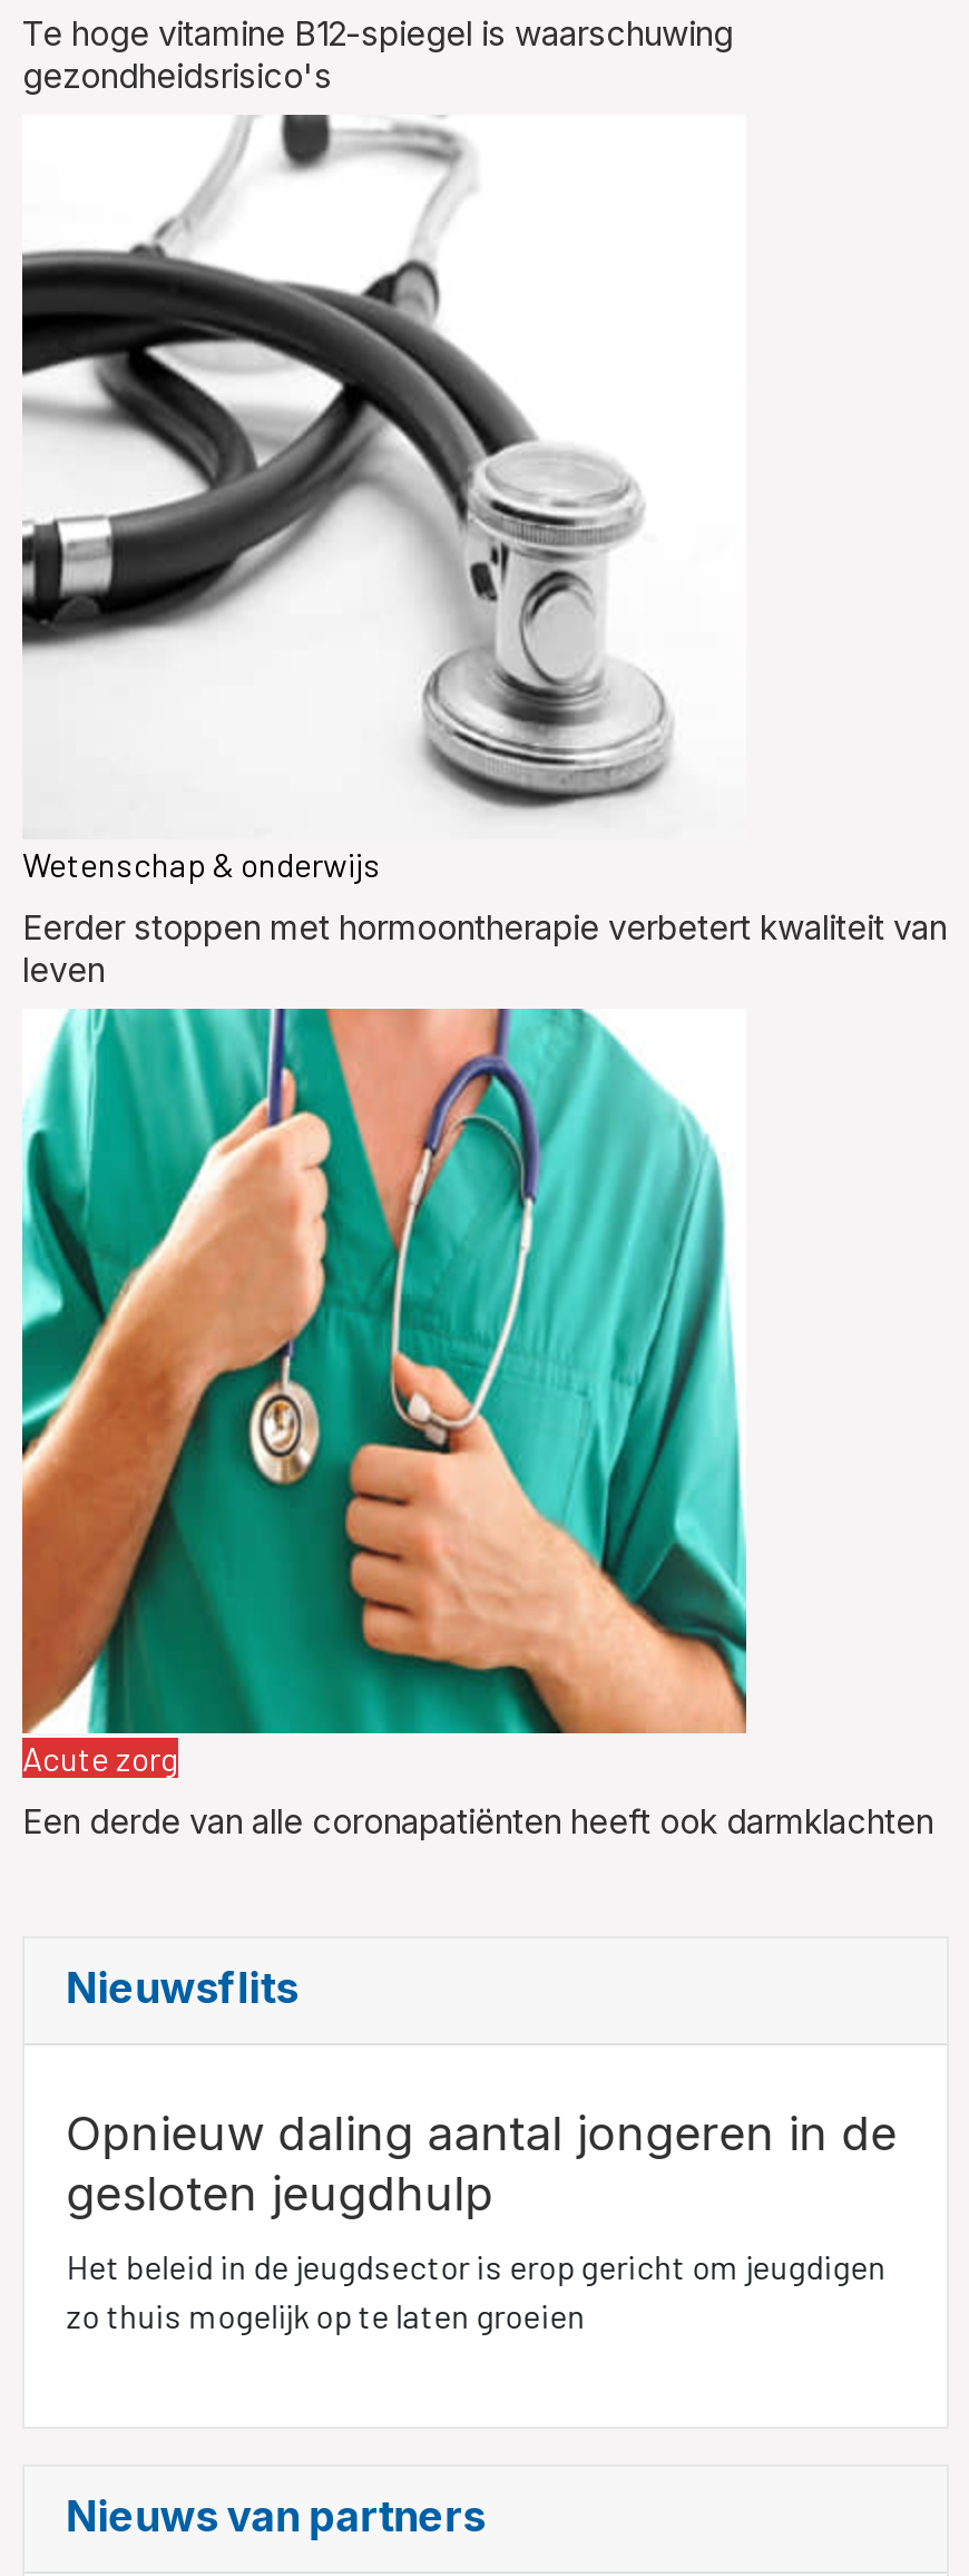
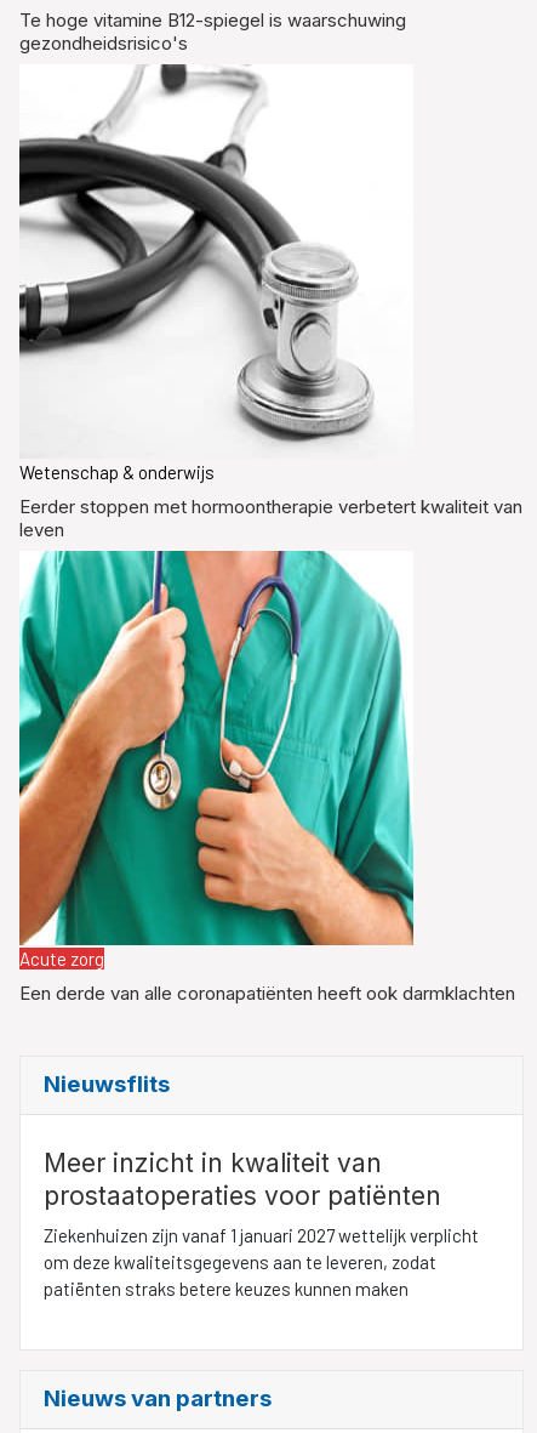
[66,2106,897,2336] Opnieuw daling aantal jongeren in de | gesloten jeugdhulp | Het beleid in de jeugdsector is erop gericht om jeugdigen | zo thuis mogelijk op te laten groeien -> [43,1148,479,1300] Meer inzicht in kwaliteit van | prostaatoperaties voor patiënten | Ziekenhuizen zijn vanaf 1 januari 2027 wettelijk verplicht | om deze kwaliteitsgegevens aan te leveren, zodat | patiënten straks betere keuzes kunnen maken

